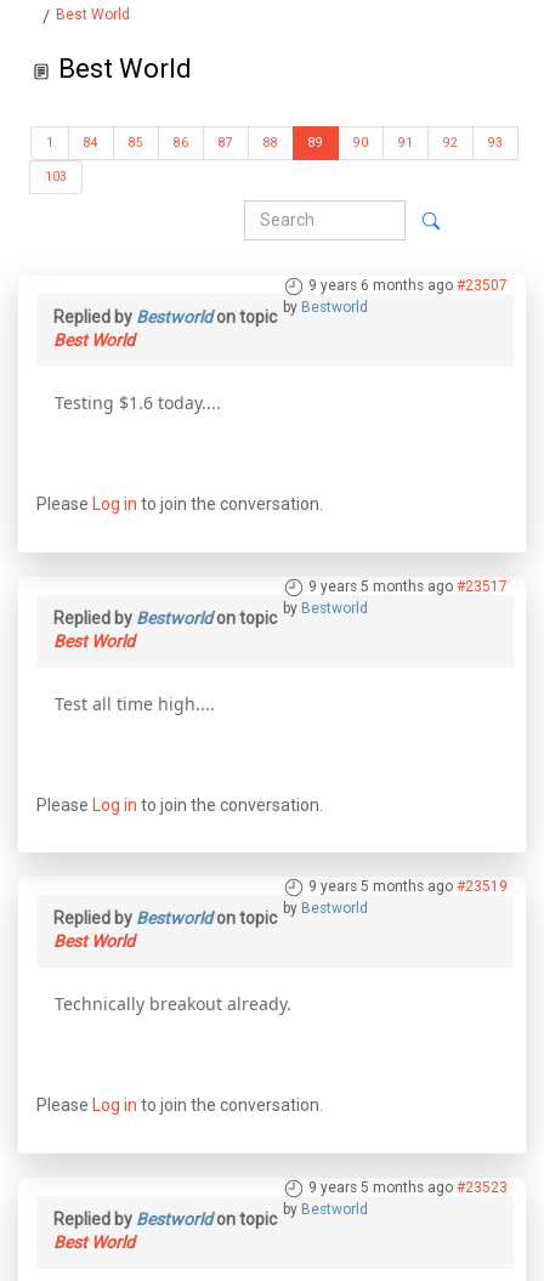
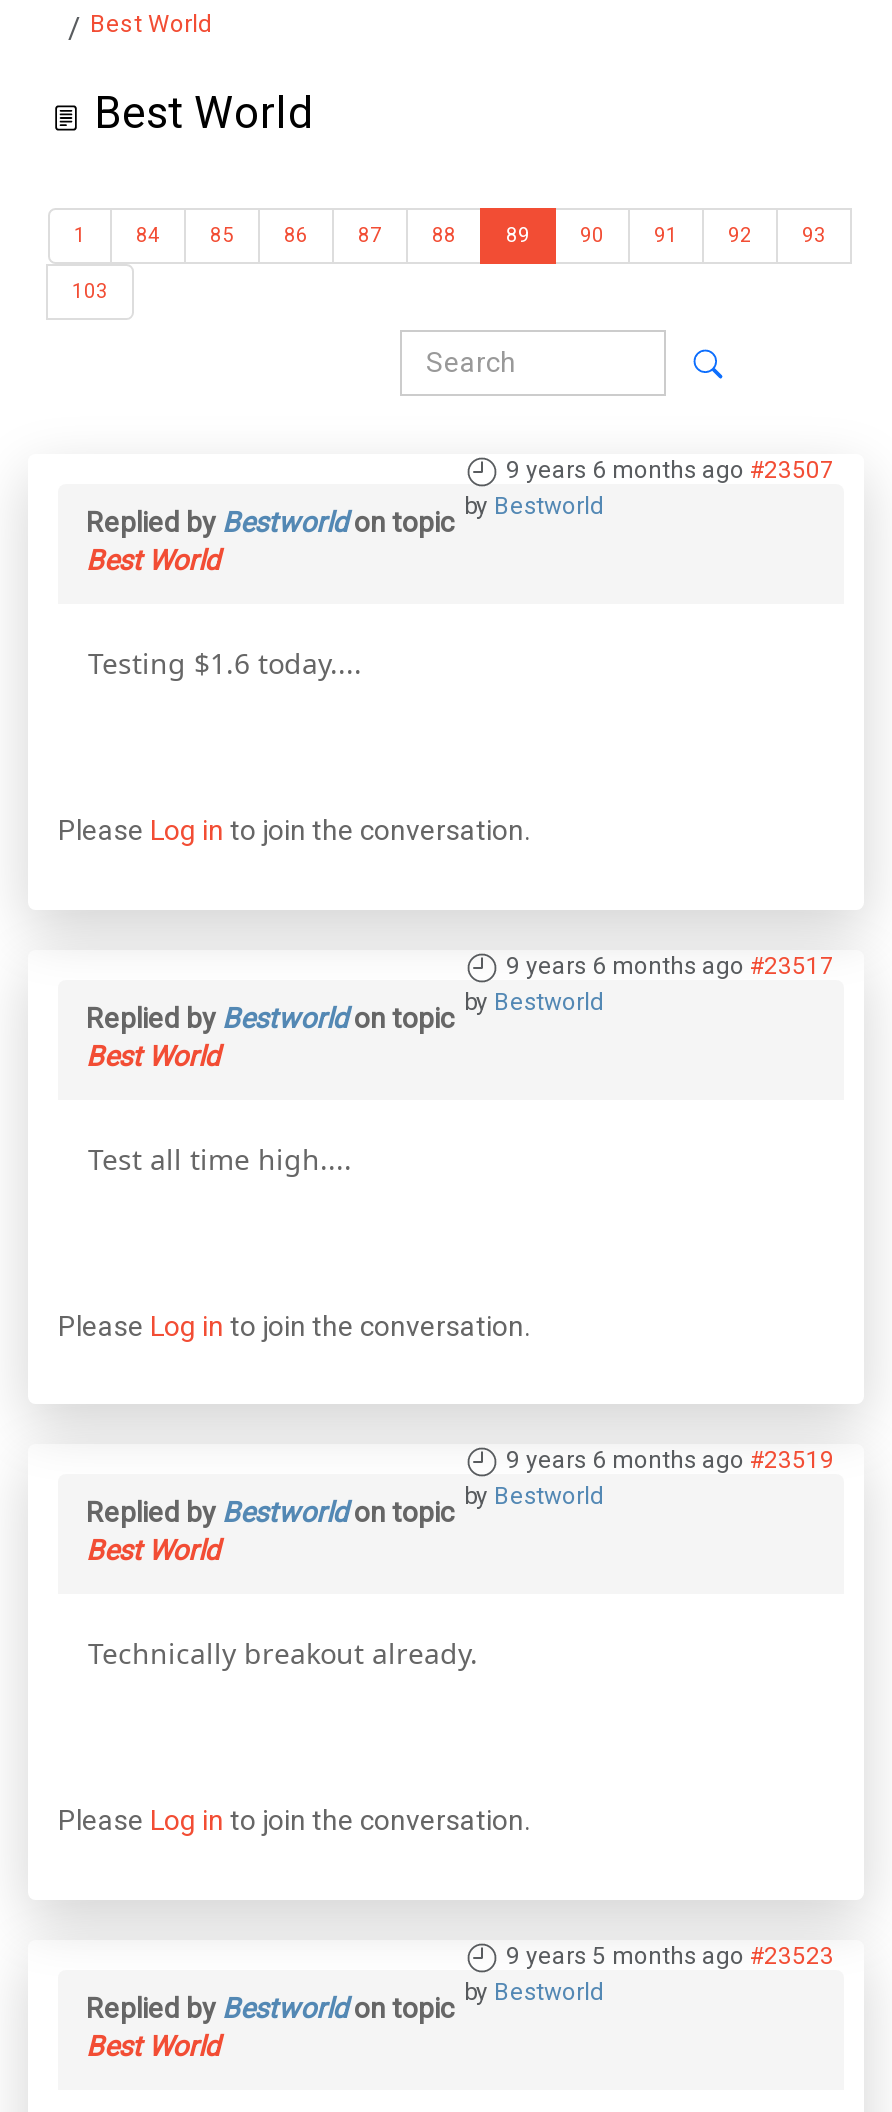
[308,578,508,595] 9 years 5 months ago #23517 -> [506,952,834,980] 9 years 6 months ago #23517
[308,878,508,895] 9 years 5 months ago #23519 -> [506,1447,834,1475] 9 years 6 months ago #23519

